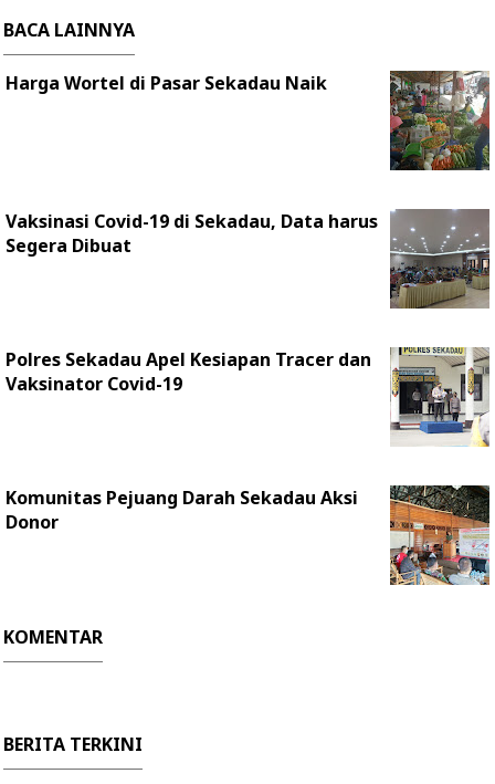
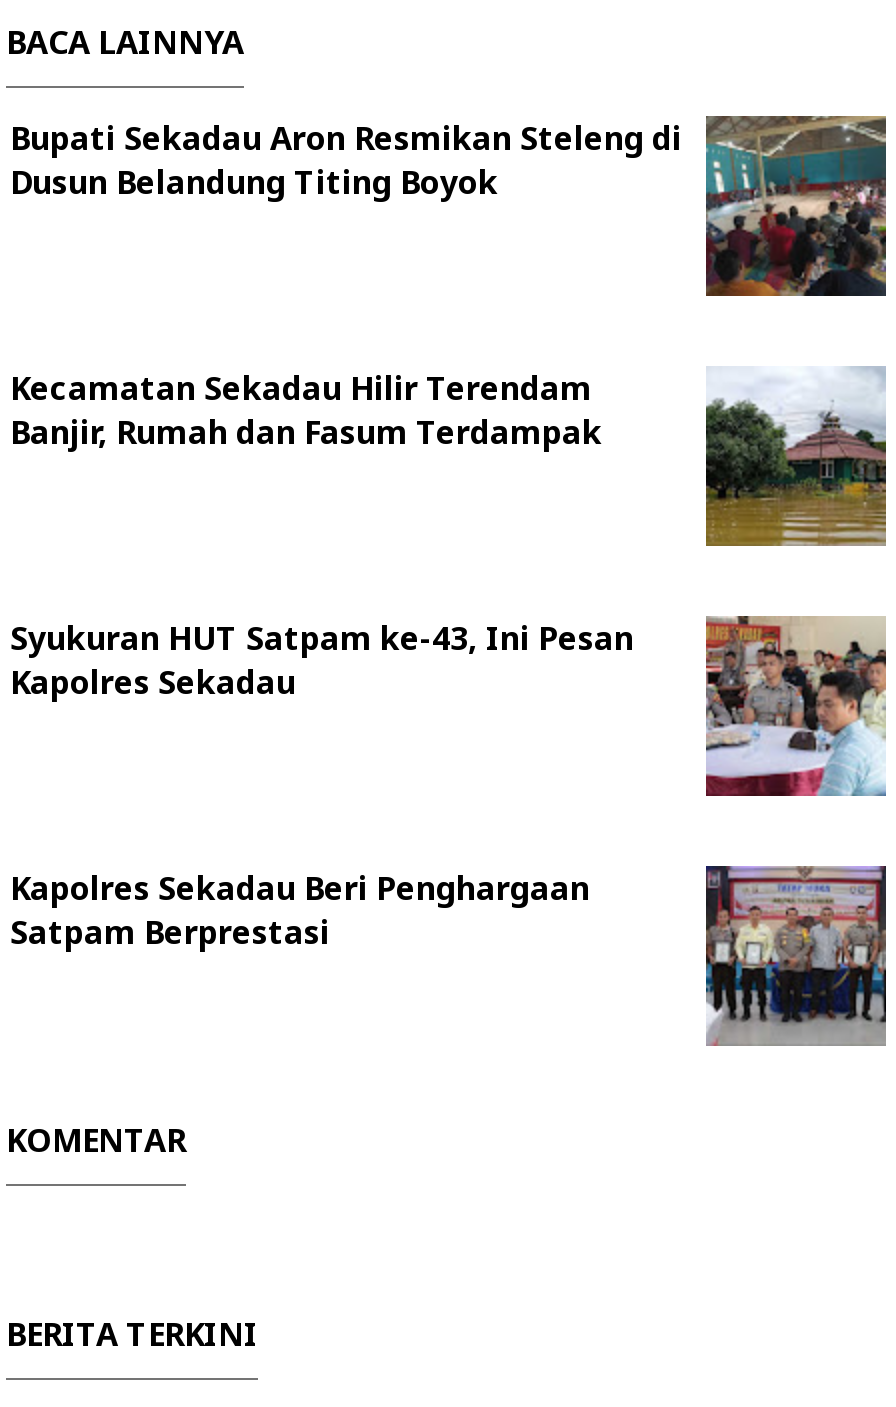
[6,71,327,95] Harga Wortel di Pasar Sekadau Naik -> [10,116,682,204] Bupati Sekadau Aron Resmikan Steleng di | Dusun Belandung Titing Boyok
[389,71,491,171] [image] -> [704,116,888,298] [image]
[6,209,378,258] Vaksinasi Covid-19 di Sekadau, Data harus | Segera Dibuat -> [10,366,602,454] Kecamatan Sekadau Hilir Terendam | Banjir, Rumah dan Fasum Terdampak
[389,208,489,309] [image] -> [704,366,886,546] [image]
[6,347,489,448] [image] | Polres Sekadau Apel Kesiapan Tracer dan | Vaksinator Covid-19 -> [10,616,886,798] [image] | Syukuran HUT Satpam ke-43, Ini Pesan | Kapolres Sekadau
[6,485,358,534] Komunitas Pejuang Darah Sekadau Aksi | Donor -> [10,866,590,954] Kapolres Sekadau Beri Penghargaan | Satpam Berprestasi
[389,484,491,585] [image] -> [704,866,888,1046] [image]

